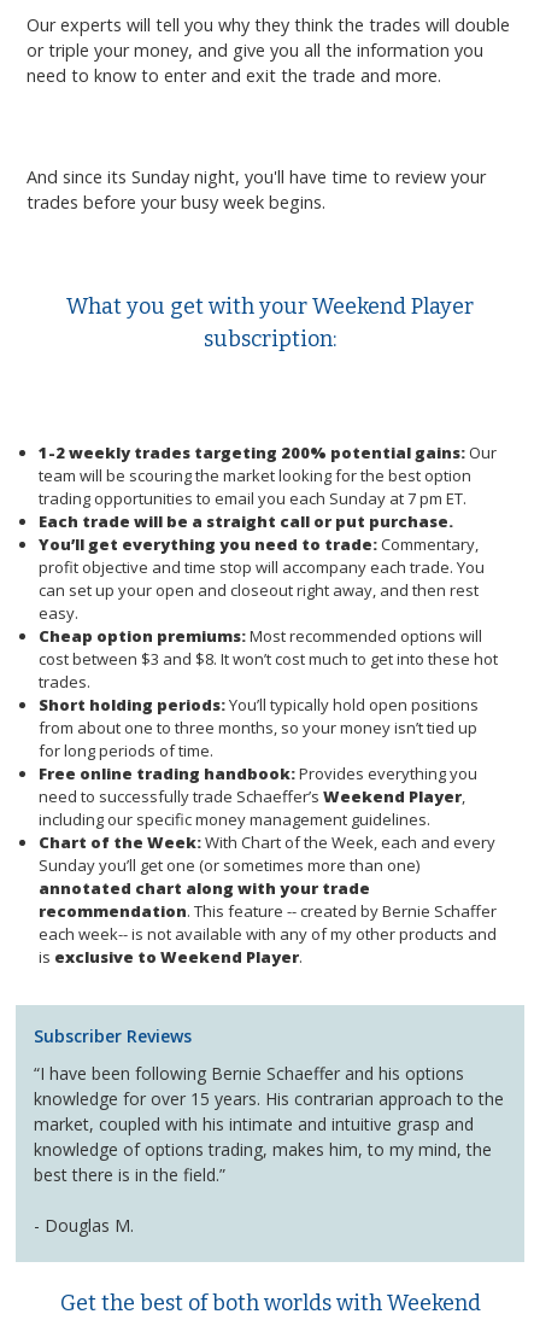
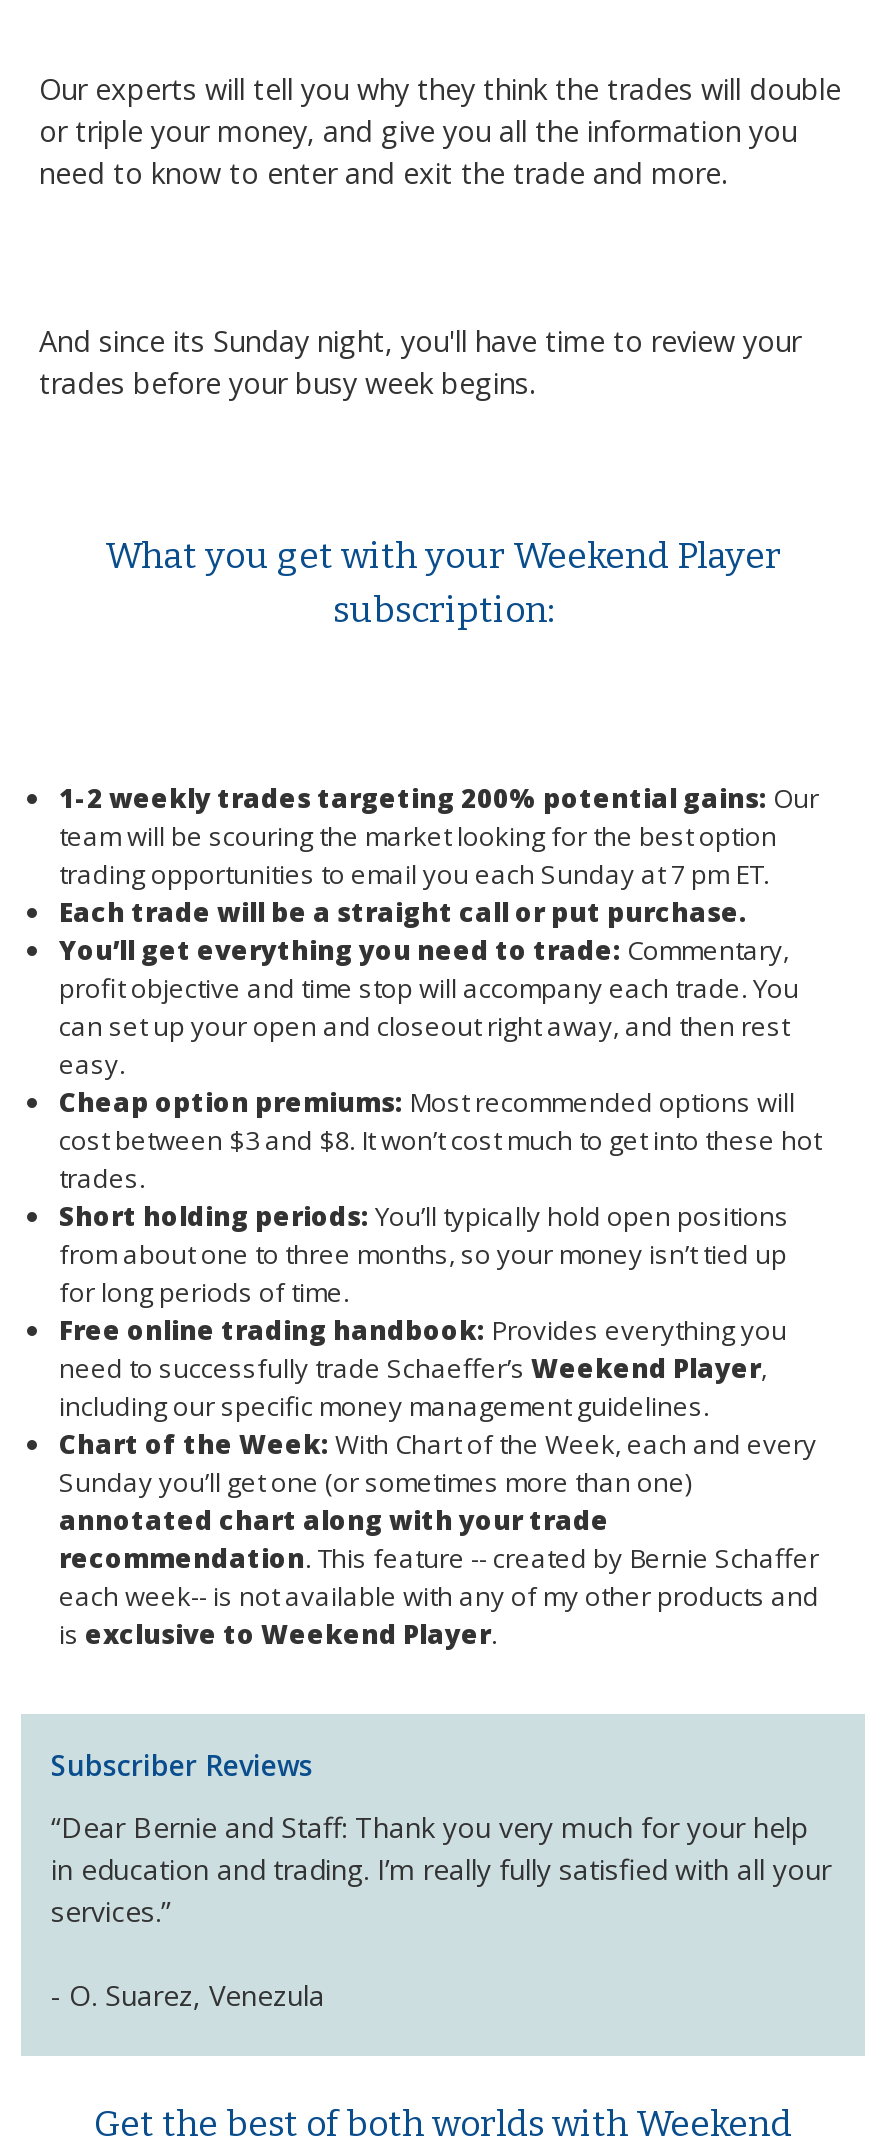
[34,1062,504,1186] “I have been following Bernie Schaeffer and his options | knowledge for over 15 years. His contrarian approach to the | market, coupled with his intimate and intuitive grasp and | knowledge of options trading, makes him, to my mind, the | best there is in the field.” -> [51,1808,831,1930] “Dear Bernie and Staff: Thank you very much for your help | in education and trading. I’m really fully satisfied with all your | services.”
[34,1214,134,1237] - Douglas M. -> [51,1976,325,2014] - O. Suarez, Venezula

